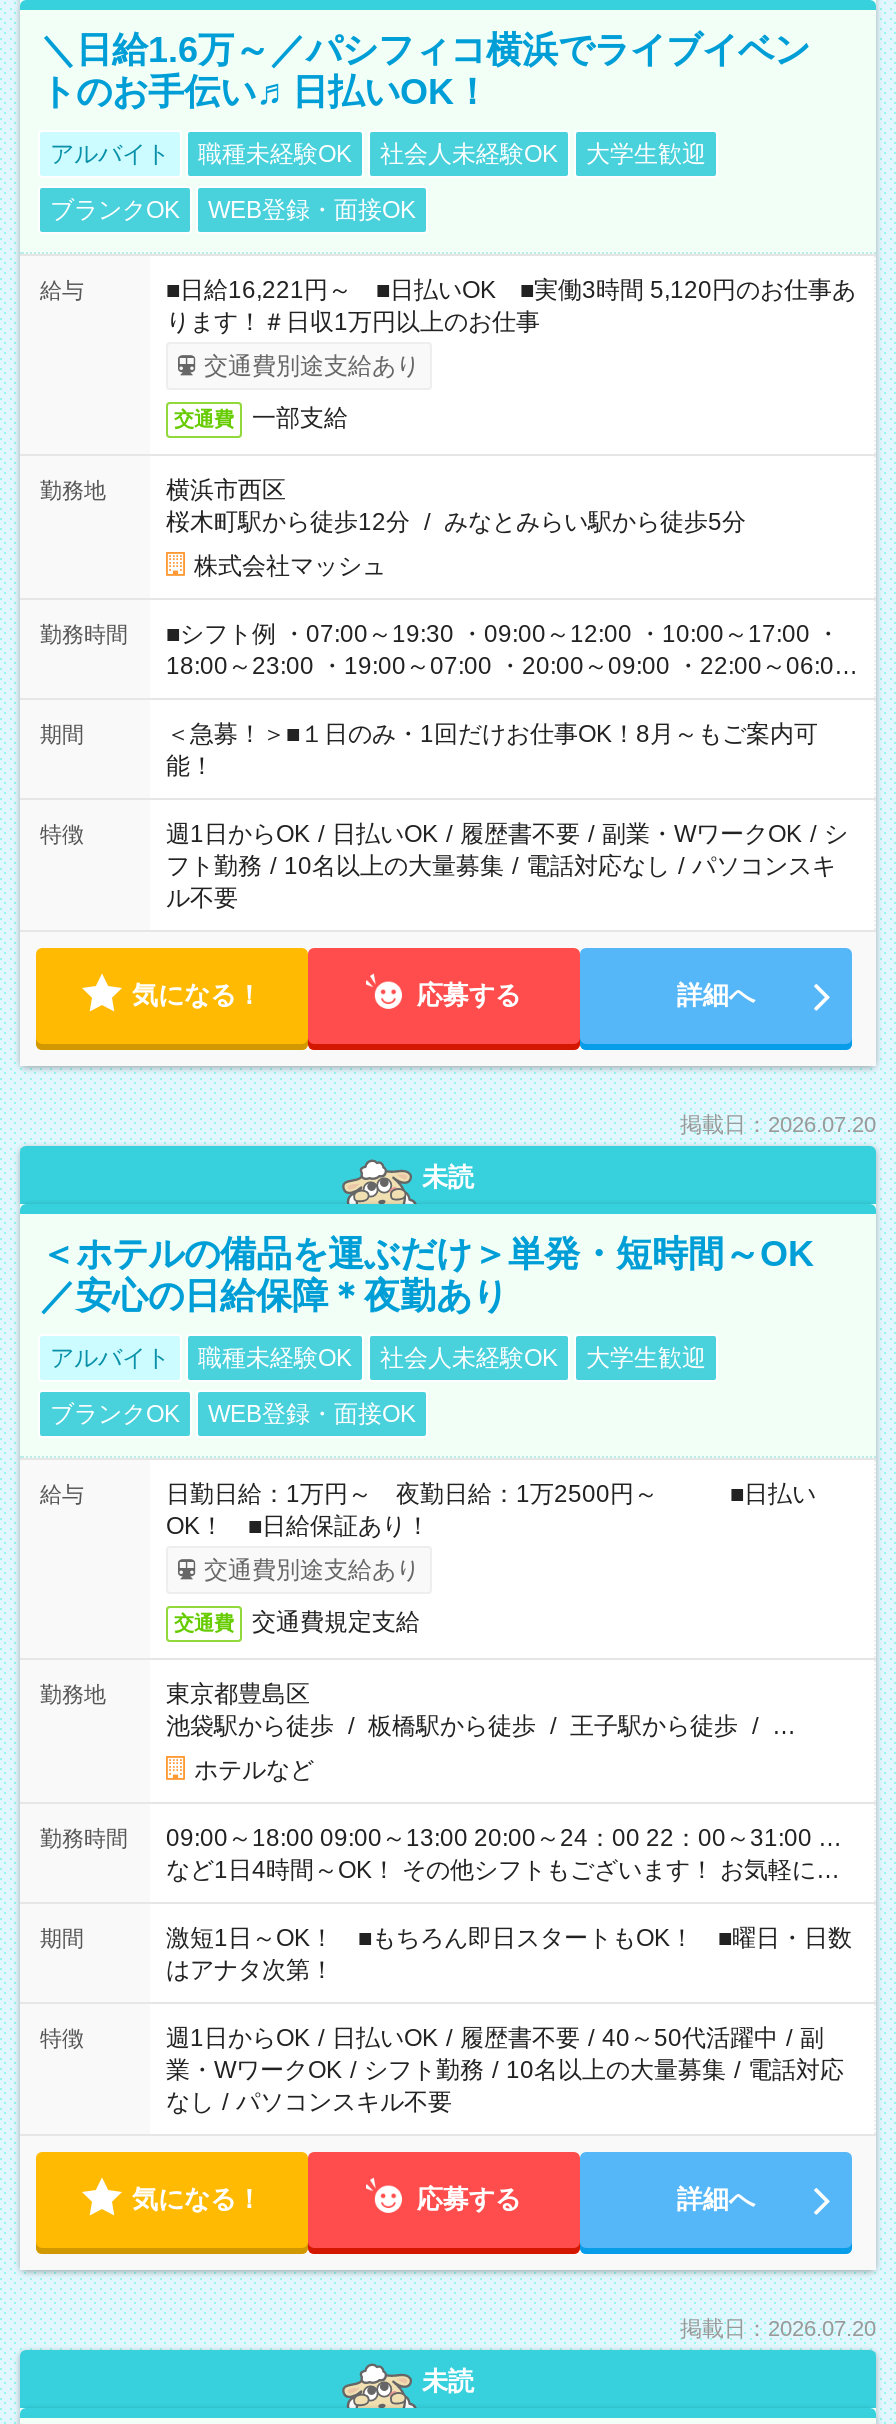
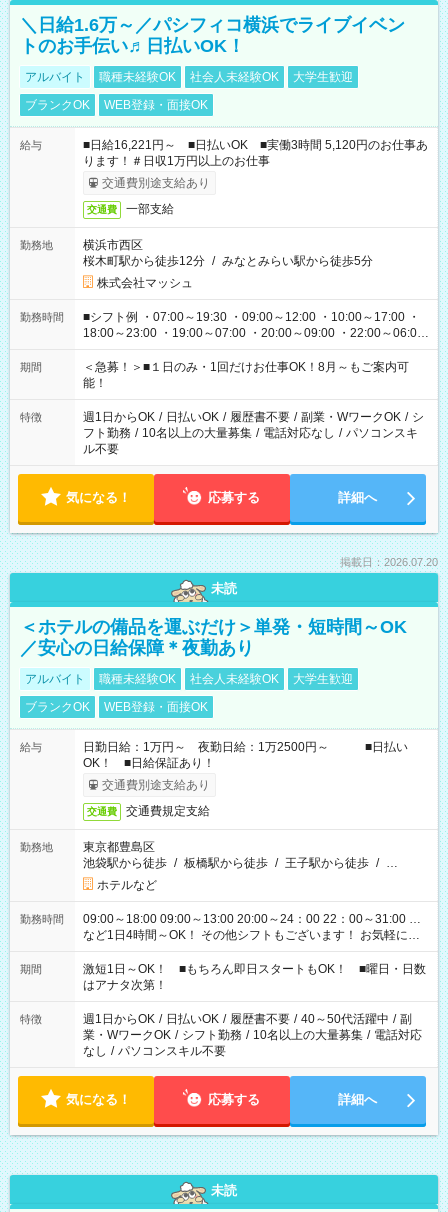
[680,2316,876,2340] 掲載日：2026.07.20 -> none

